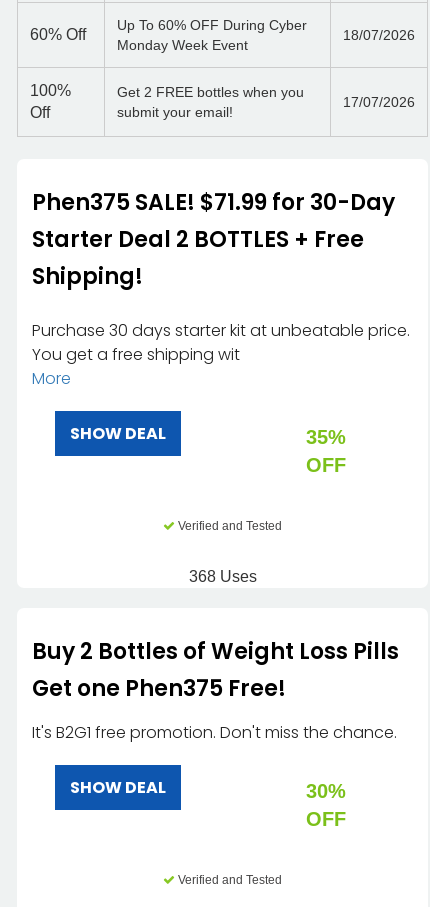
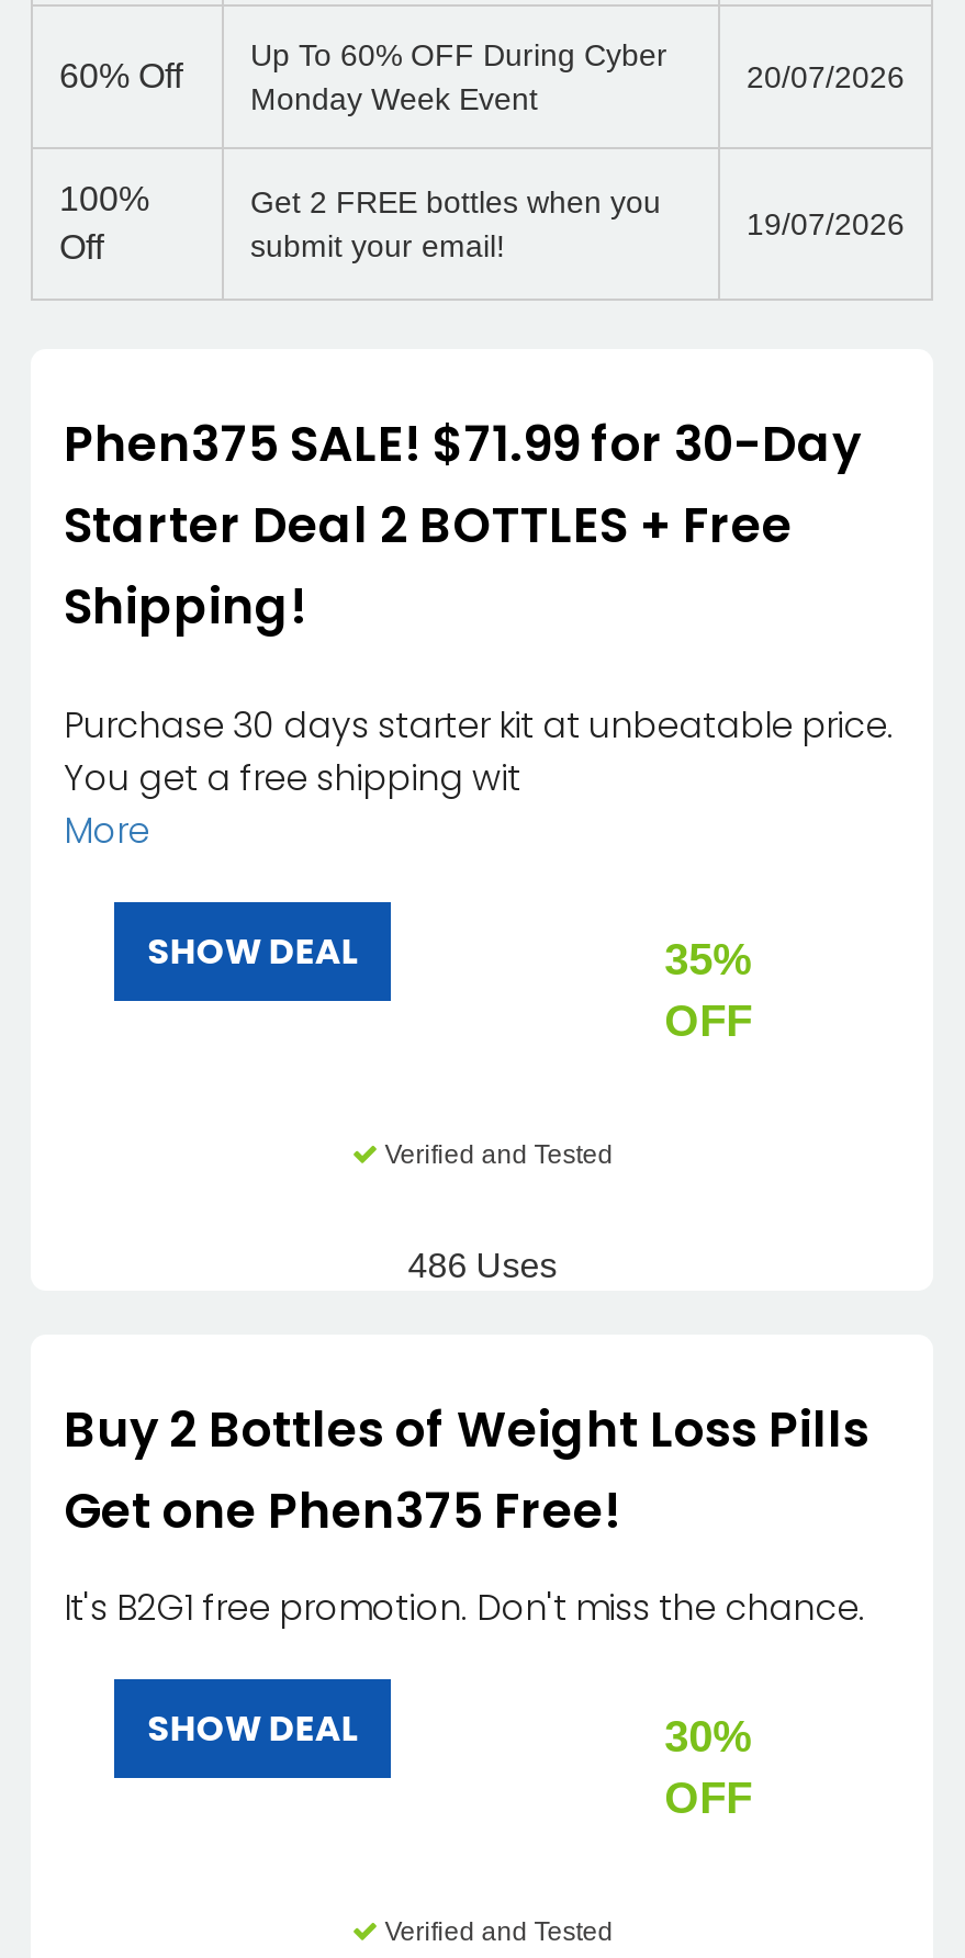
[343,27,415,43] 18/07/2026 -> [747,59,905,95] 20/07/2026
[343,94,415,110] 17/07/2026 -> [747,207,905,242] 19/07/2026
[189,568,257,585] 368 Uses -> [408,1247,557,1285] 486 Uses

